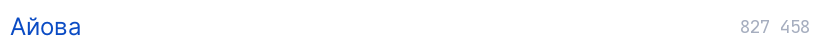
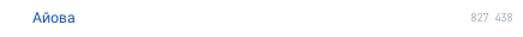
[740,14,810,38] 827 458 -> [470,10,512,24] 827 438

